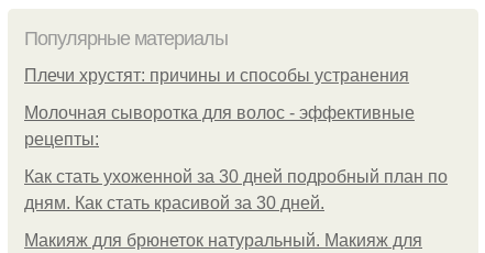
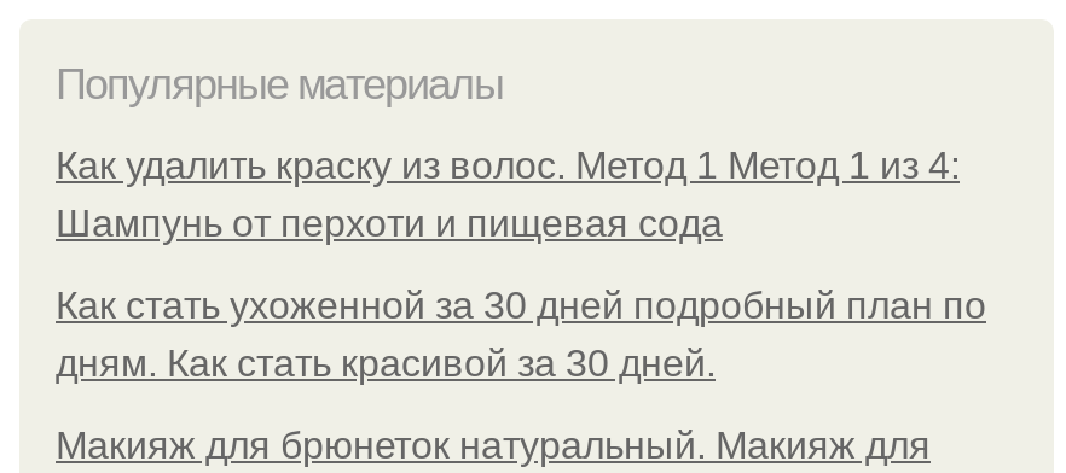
[24,66,415,148] Плечи хрустят: причины и способы устранения | Молочная сыворотка для волос - эффективные | рецепты: -> [56,144,960,243] Как удалить краску из волос. Метод 1 Метод 1 из 4: | Шампунь от перхоти и пищевая сода

